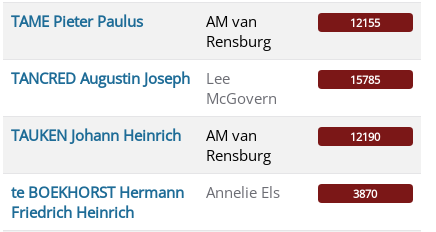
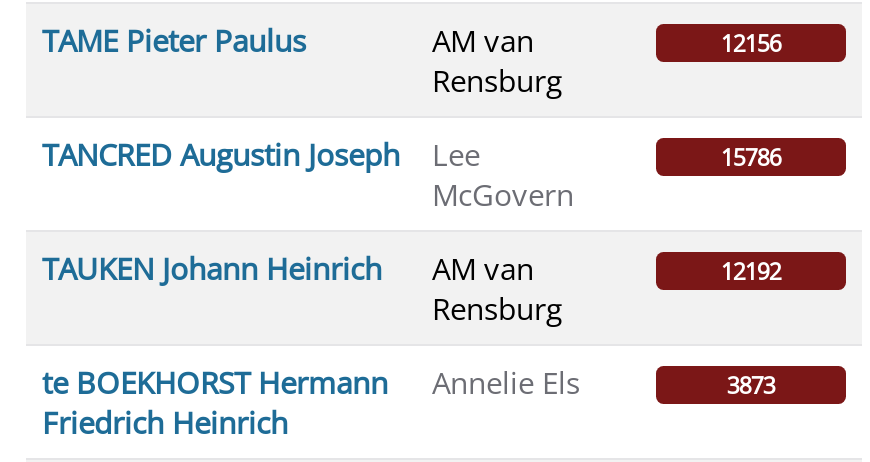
[350,15,380,30] 12155 -> [721,28,781,58] 12156
[350,72,380,87] 15785 -> [721,142,781,172] 15786
[350,129,380,144] 12190 -> [721,256,781,286] 12192
[353,186,377,201] 3870 -> [727,370,775,400] 3873

